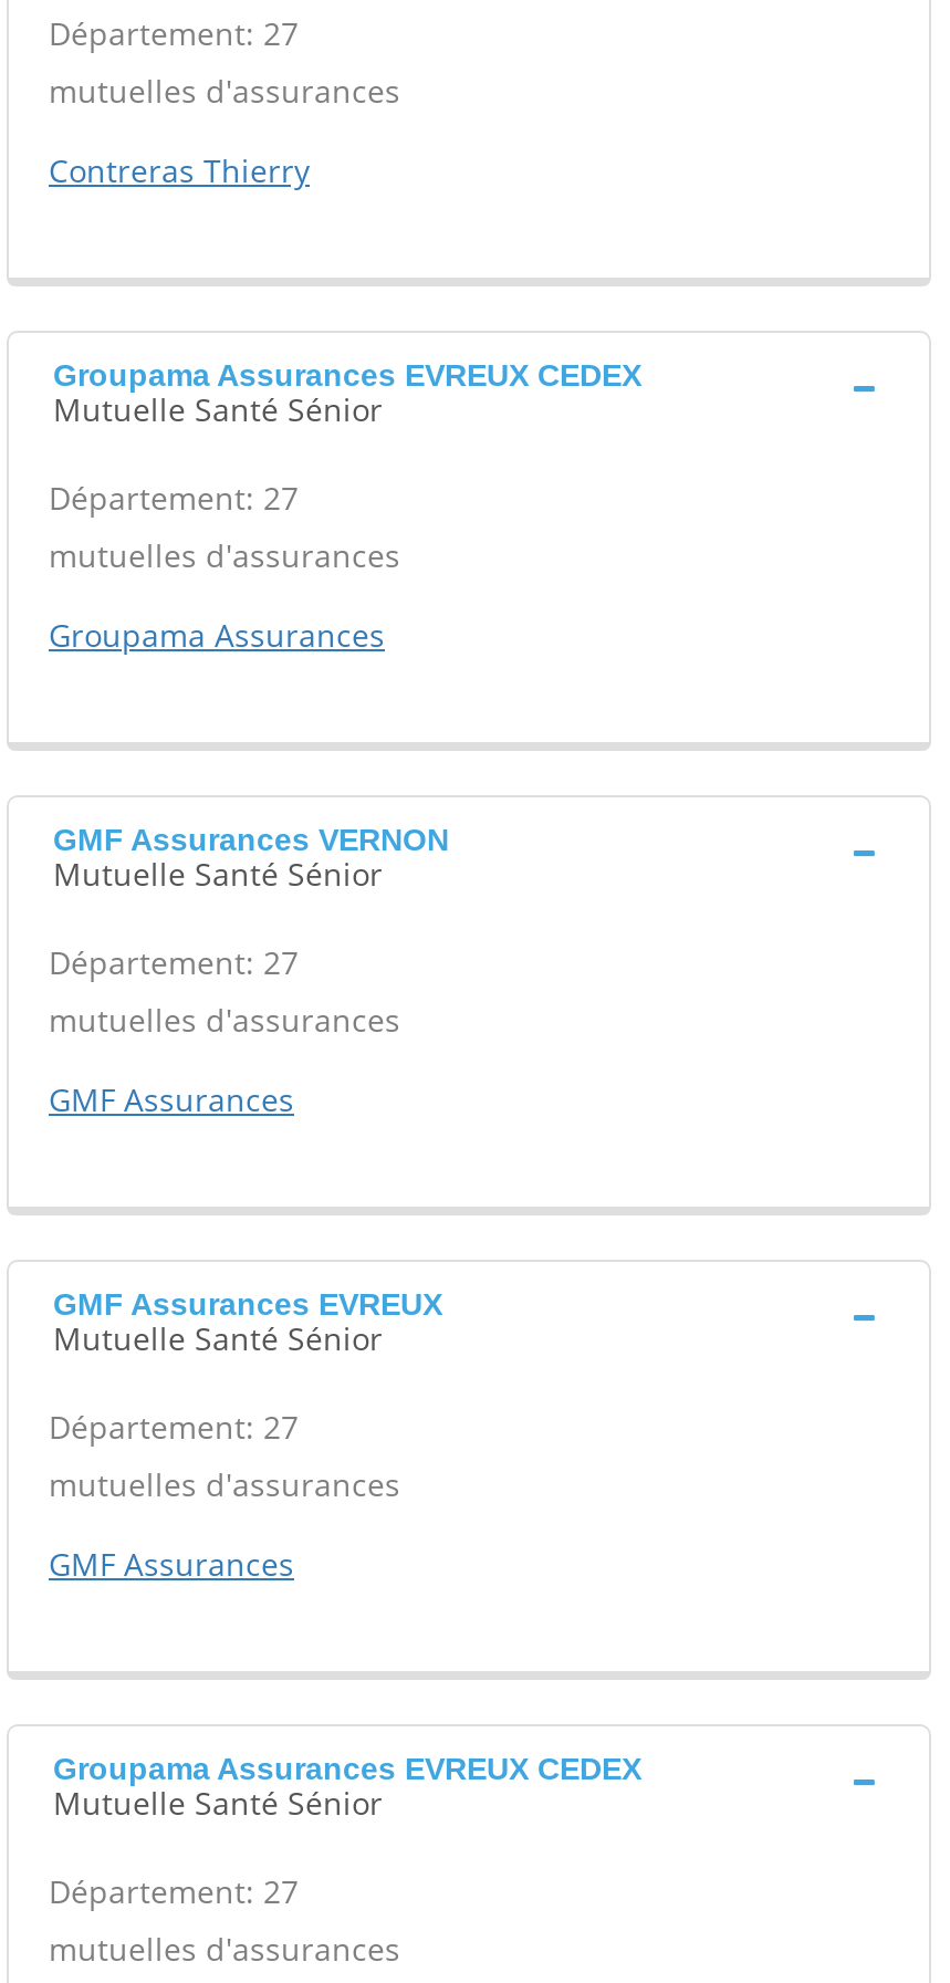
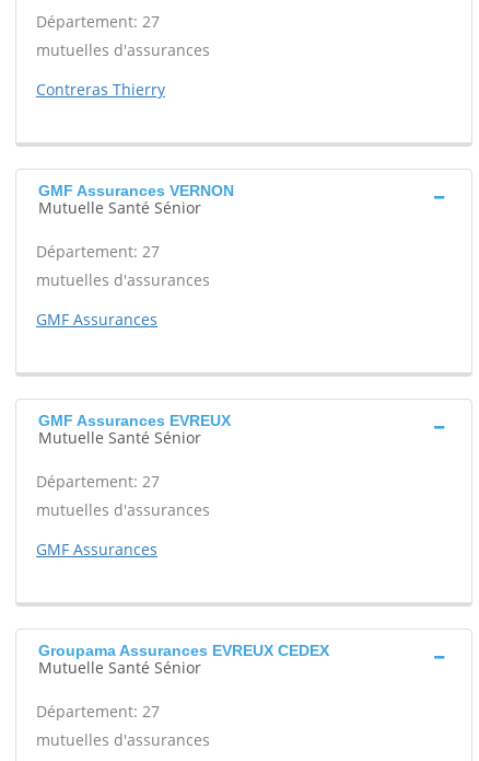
[49,358,641,656] Groupama Assurances EVREUX CEDEX | Mutuelle Santé Sénior | Département: 27 | mutuelles d'assurances | Groupama Assurances -> none

